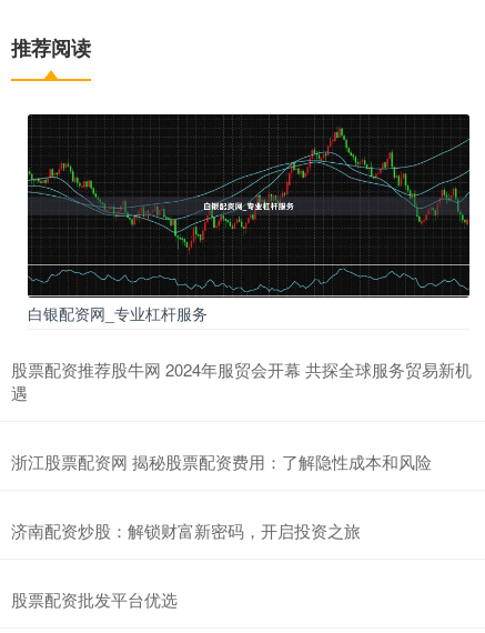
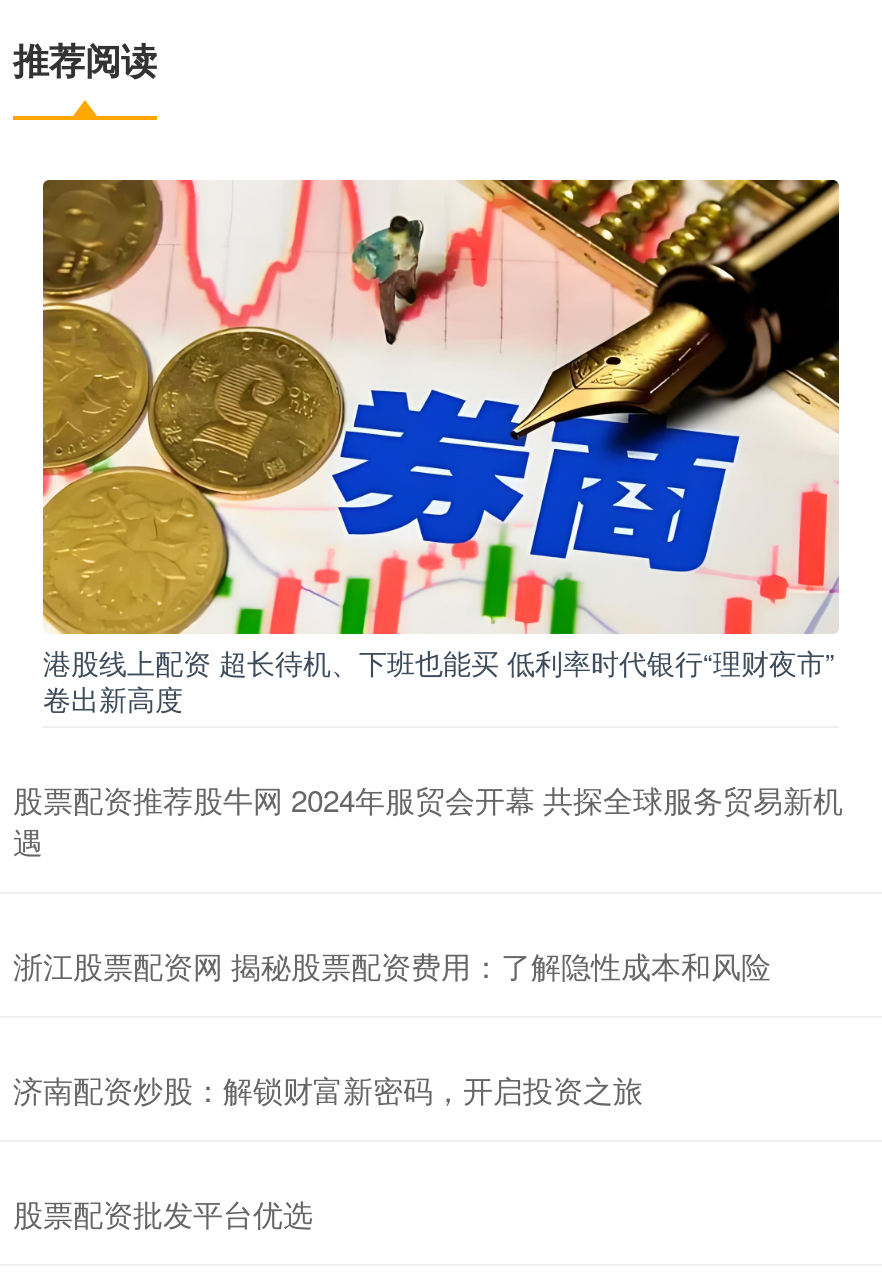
[27,113,471,324] [image] | 白银配资网_专业杠杆服务 -> [41,177,841,718] [image] | 港股线上配资 超长待机、下班也能买 低利率时代银行“理财夜市” | 卷出新高度

